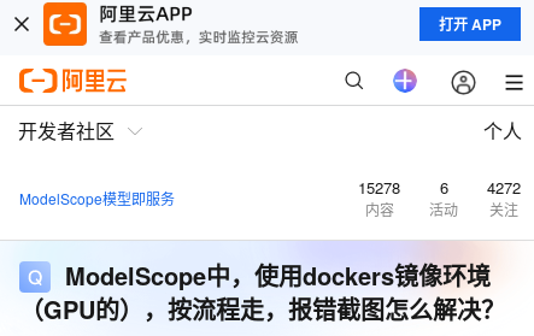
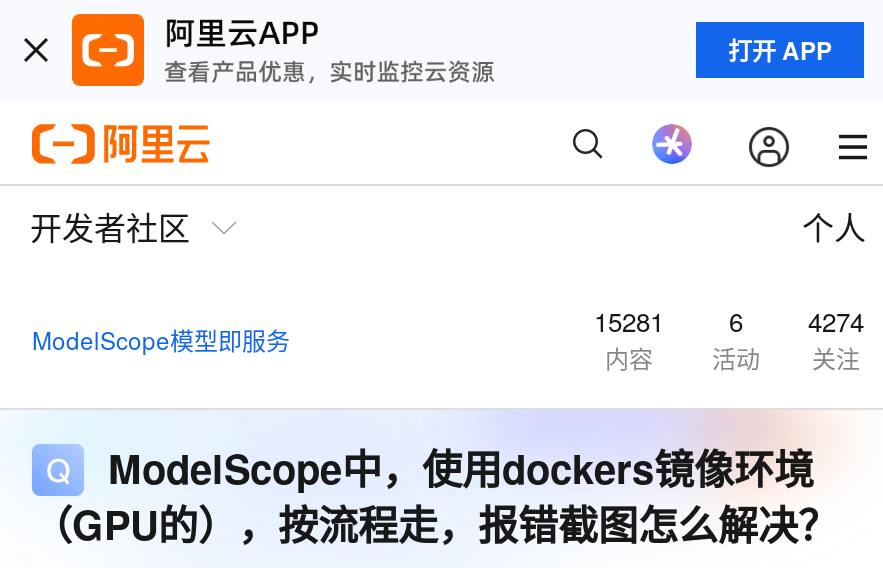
[358,175,400,198] 15278 -> [594,301,664,339] 15281
[487,175,521,198] 4272 -> [808,301,864,339] 4274

